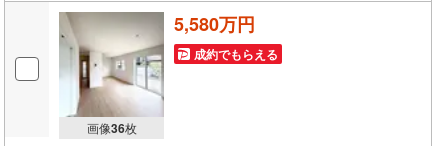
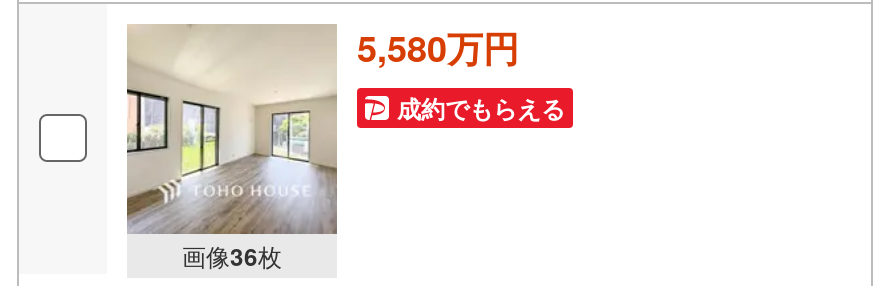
[59,12,164,117] [image] -> [125,24,337,236] [image]

